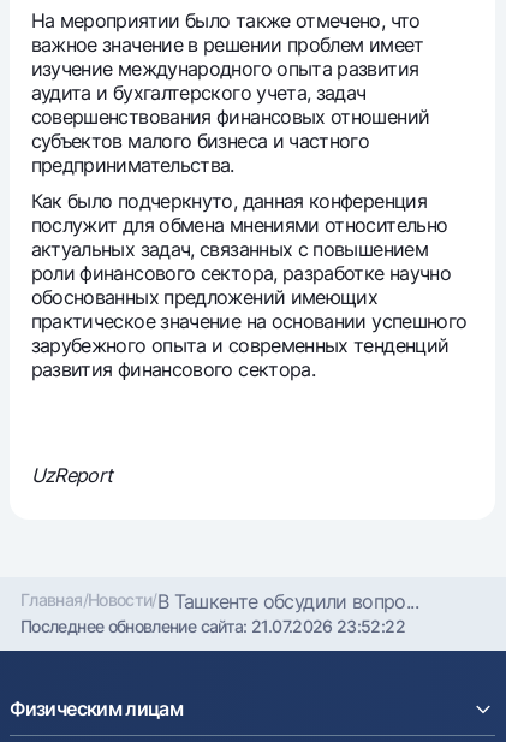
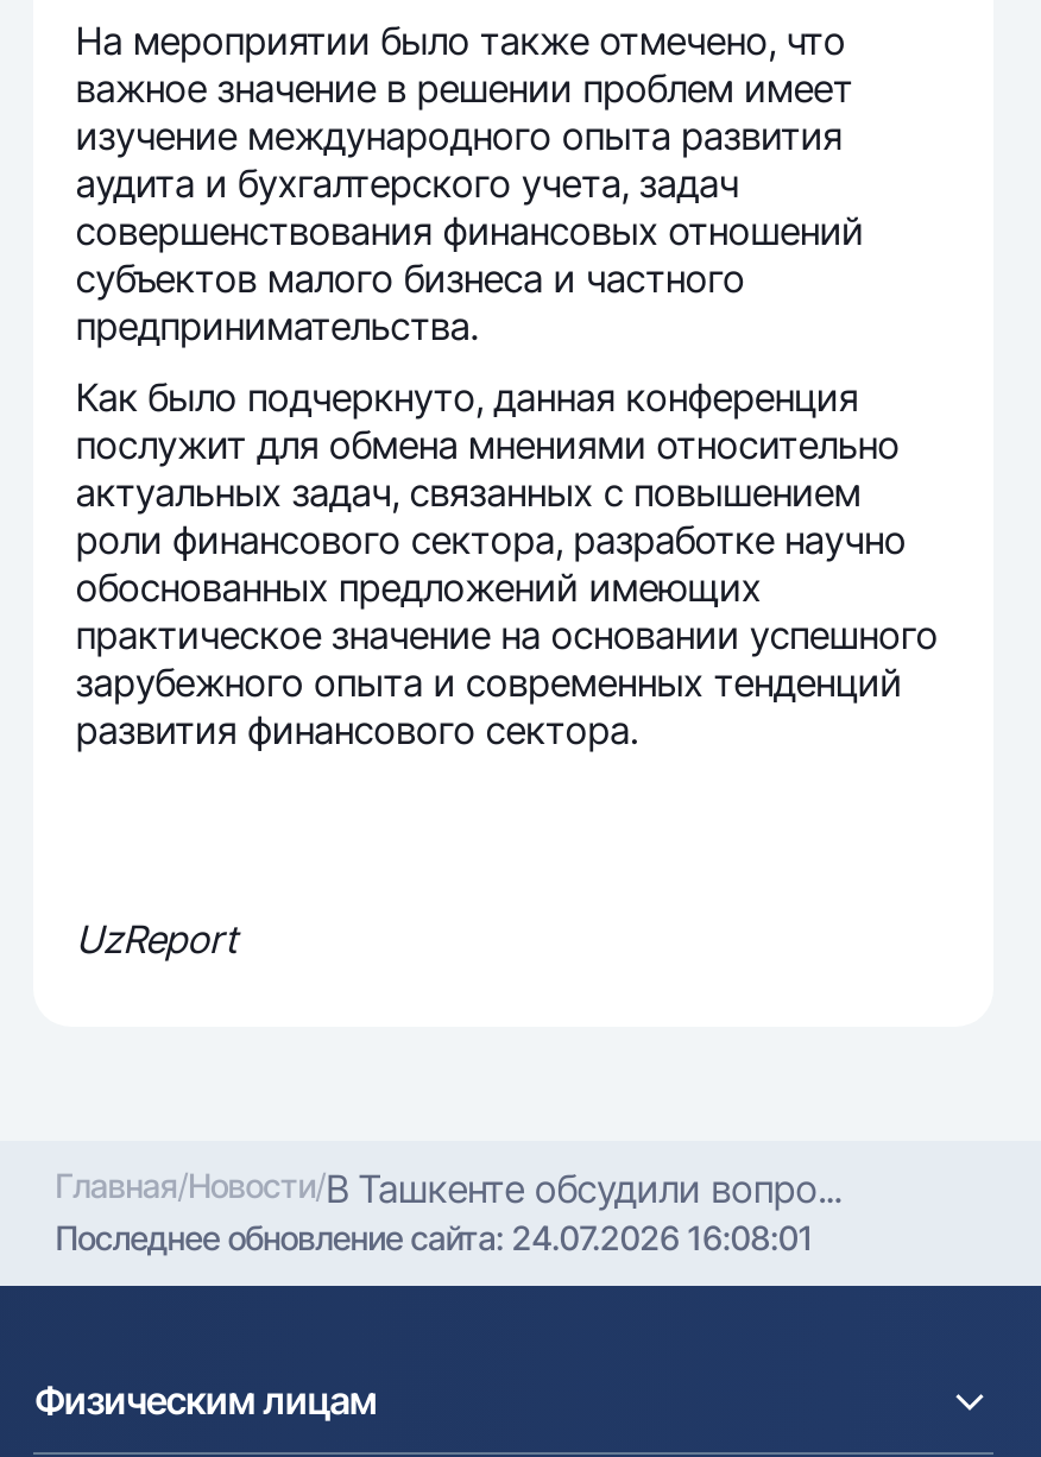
[20,616,405,636] Последнее обновление сайта: 21.07.2026 23:52:22 -> [55,1217,813,1258] Последнее обновление сайта: 24.07.2026 16:08:01

